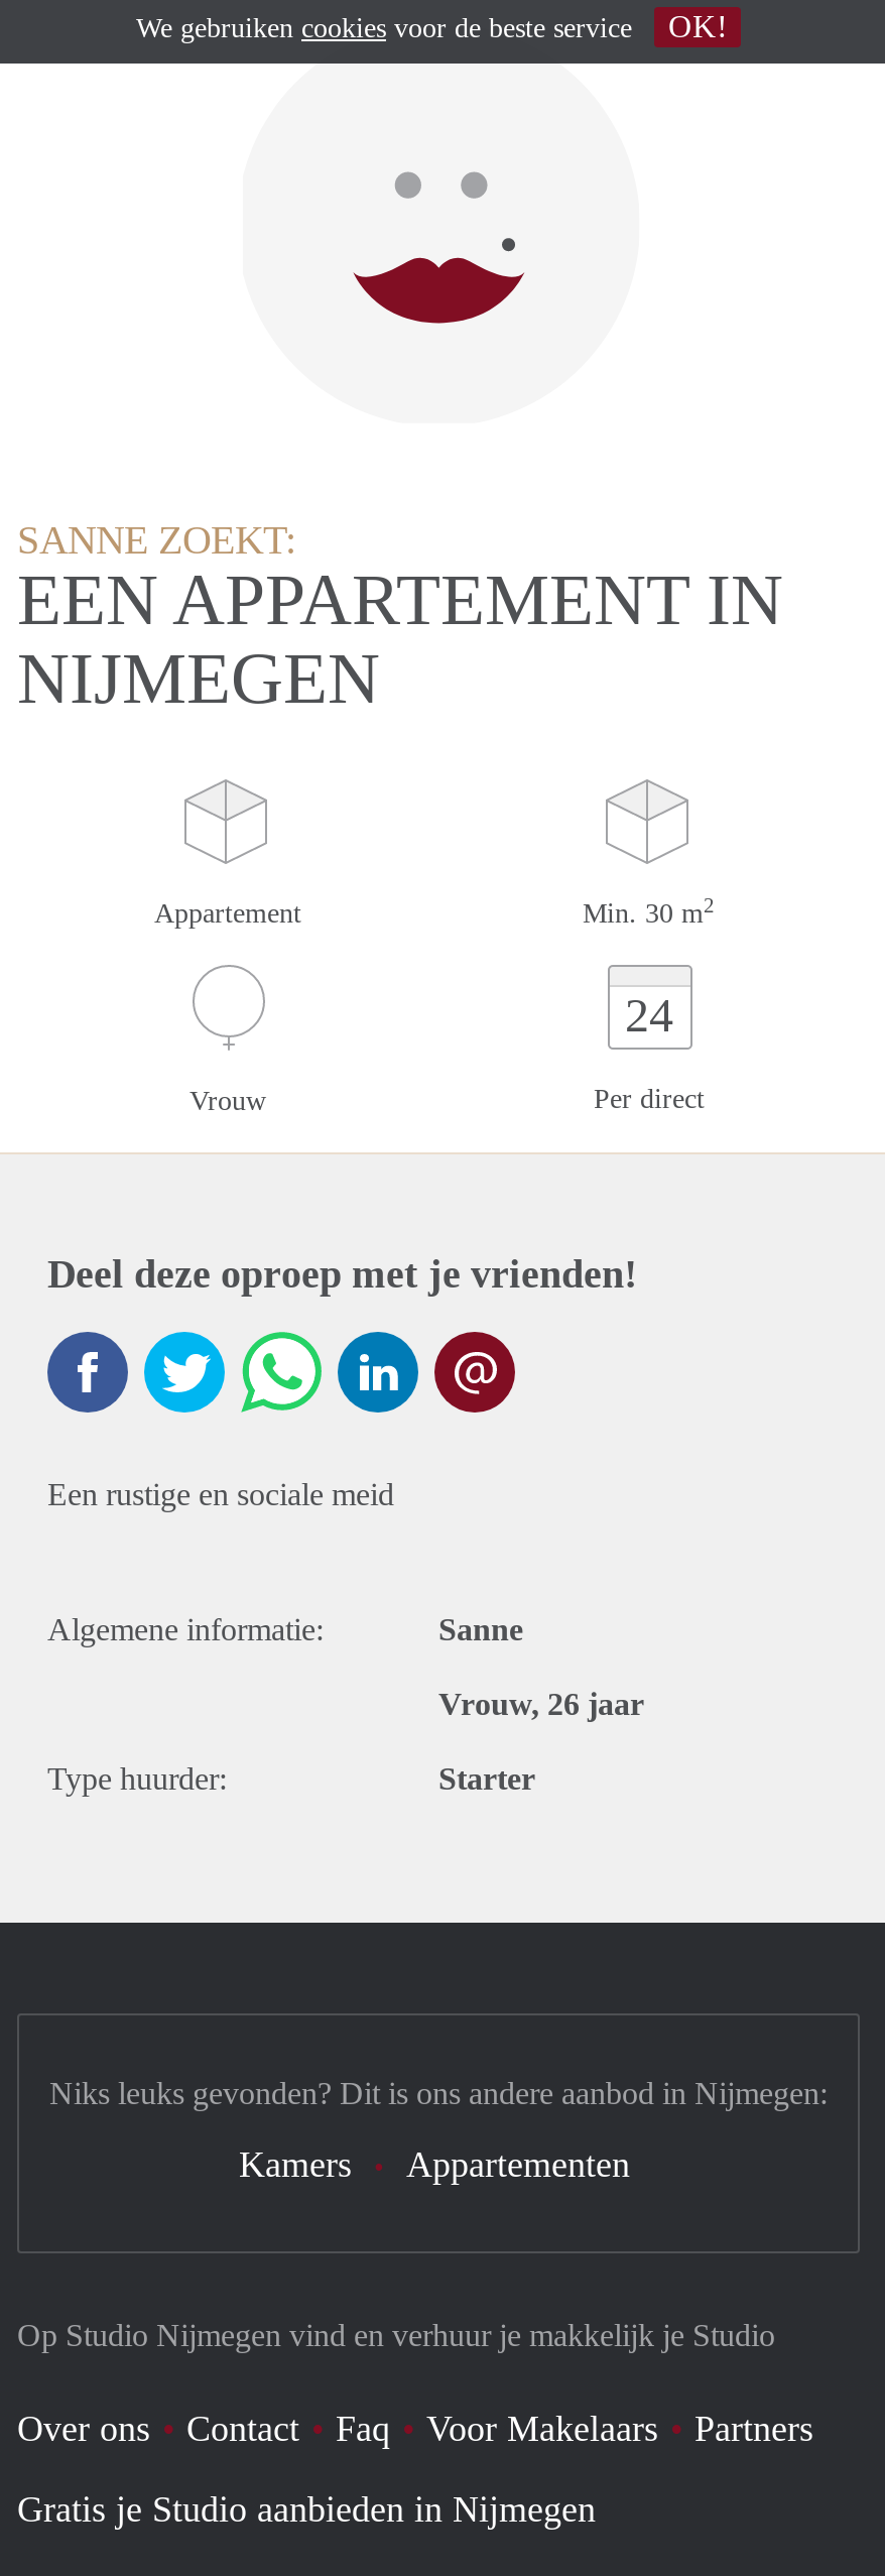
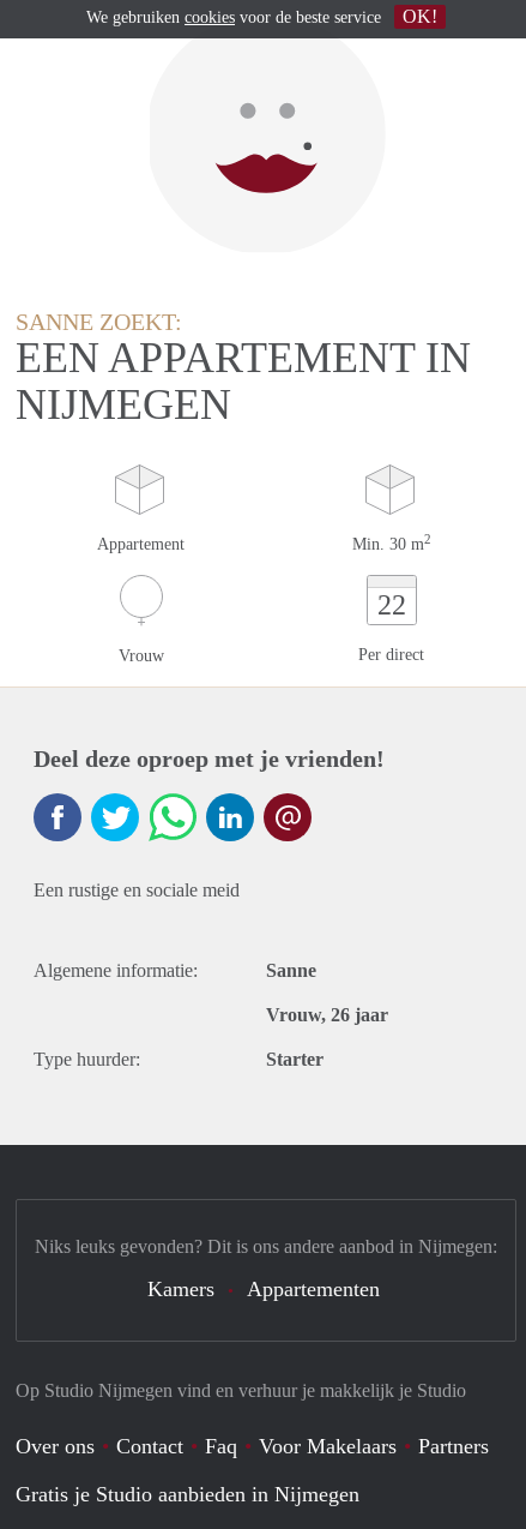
[625,989,673,1041] 24 -> [377,589,406,620] 22

